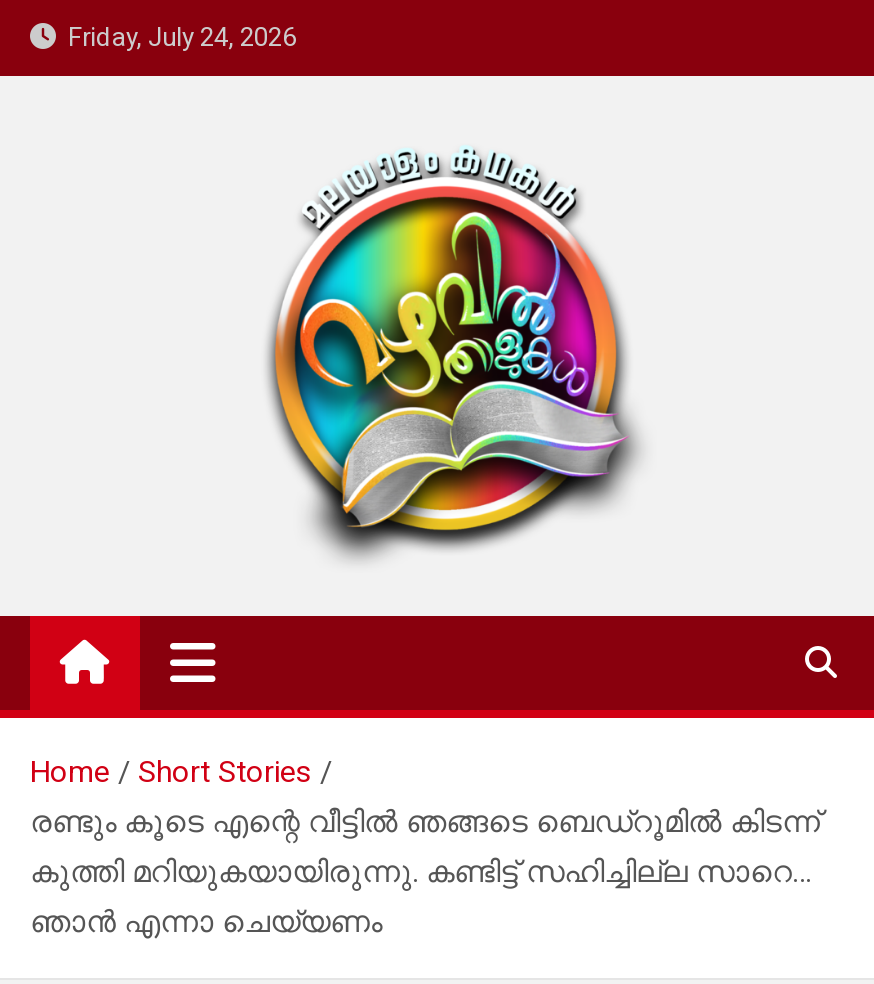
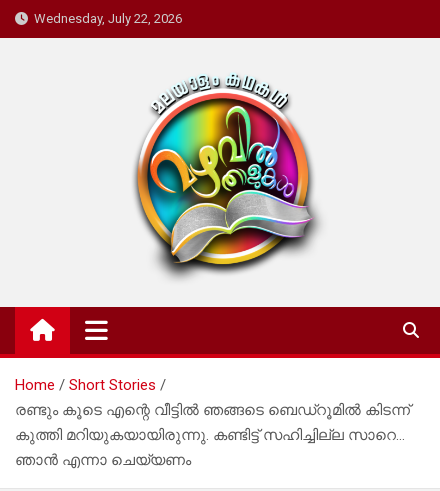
[56,22,296,52] Friday, July 24, 2026 -> [28,11,182,26] Wednesday, July 22, 2026

